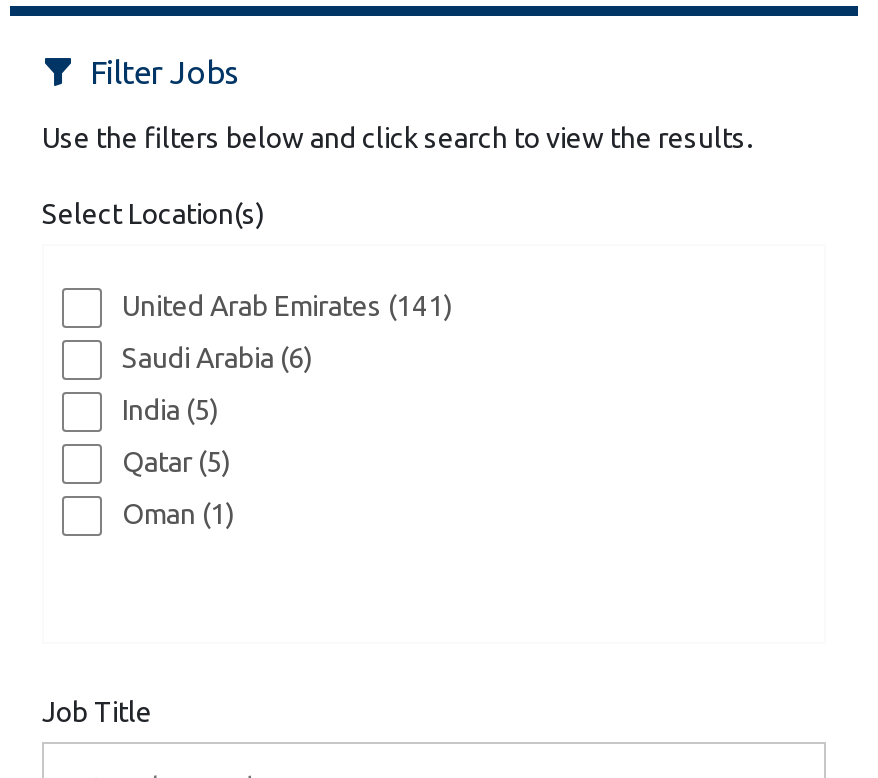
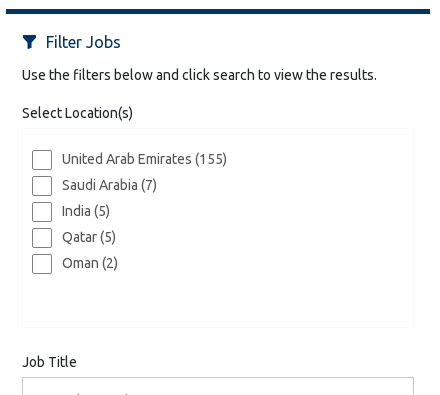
[122,291,452,323] United Arab Emirates (141) -> [62,151,227,167] United Arab Emirates (155)
[122,343,312,375] Saudi Arabia (6) -> [62,177,157,193] Saudi Arabia (7)
[122,499,234,531] Oman (1) -> [62,255,118,271] Oman (2)

